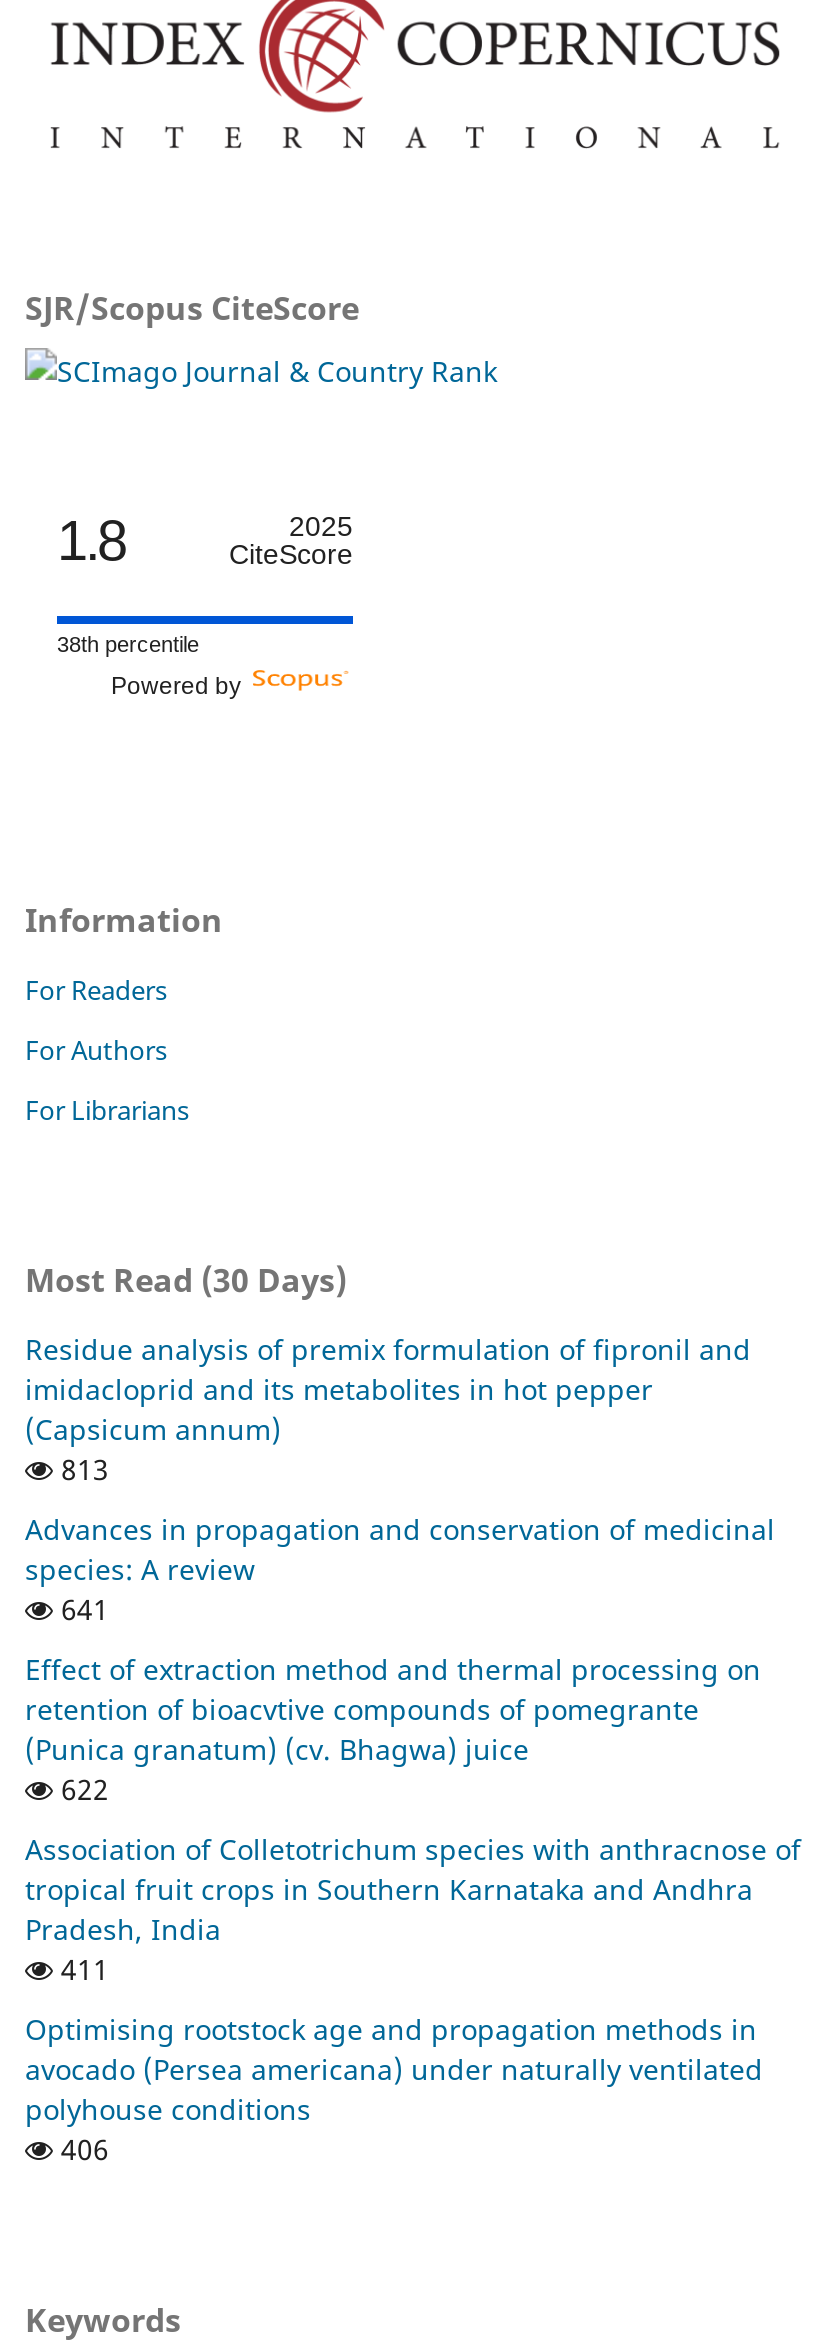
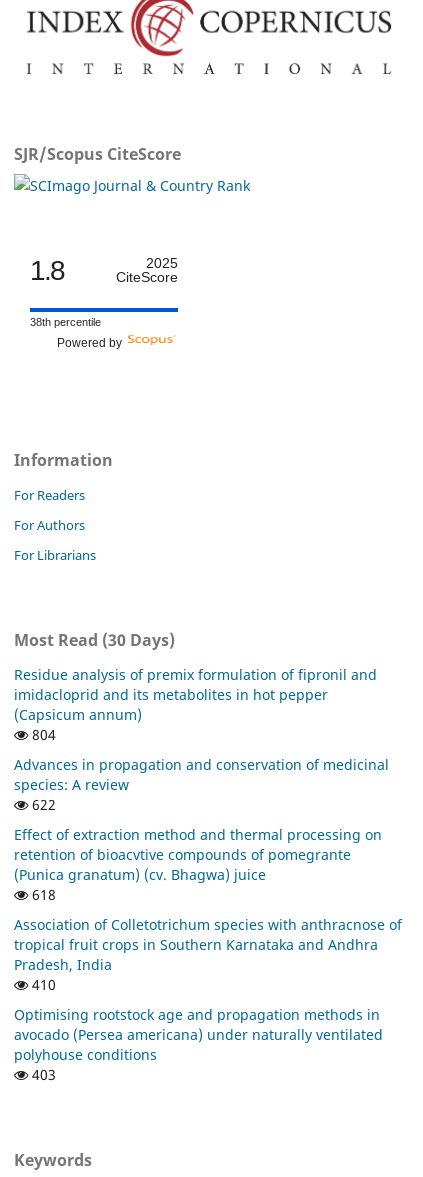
[53,1450,109,1488] 813 -> [28,725,56,744] 804
[53,1590,109,1628] 641 -> [28,795,56,814] 622
[53,1770,109,1808] 622 -> [28,885,56,904] 618
[53,1950,109,1988] 411 -> [28,975,56,994] 410
[53,2130,109,2168] 406 -> [28,1065,56,1084] 403

